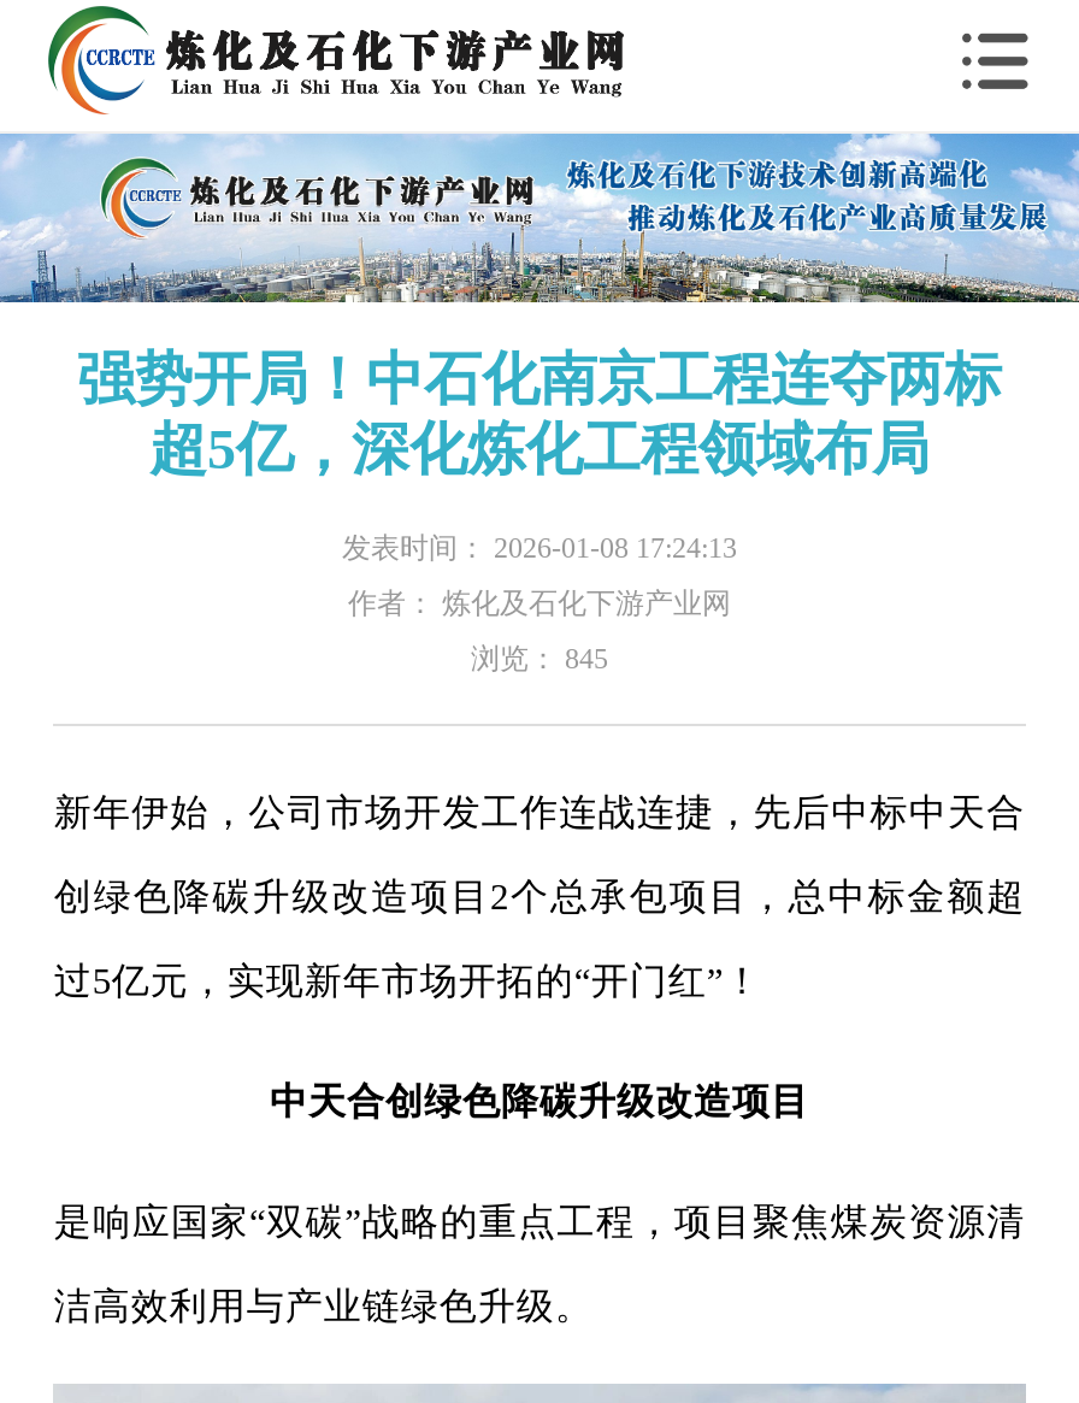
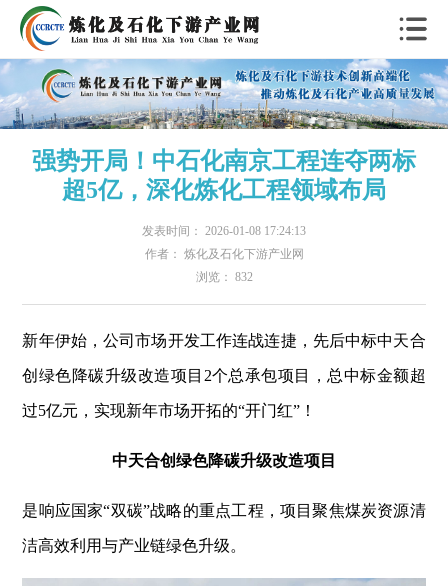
[471,642,608,676] 浏览： 845 -> [195,270,252,284] 浏览： 832

